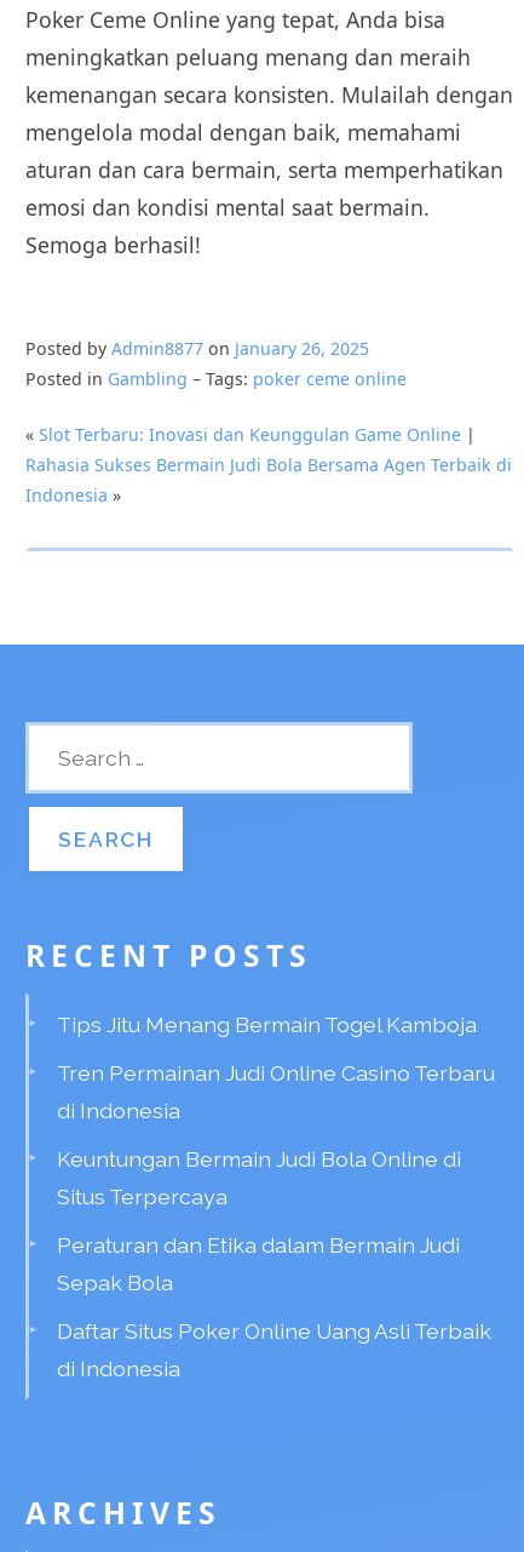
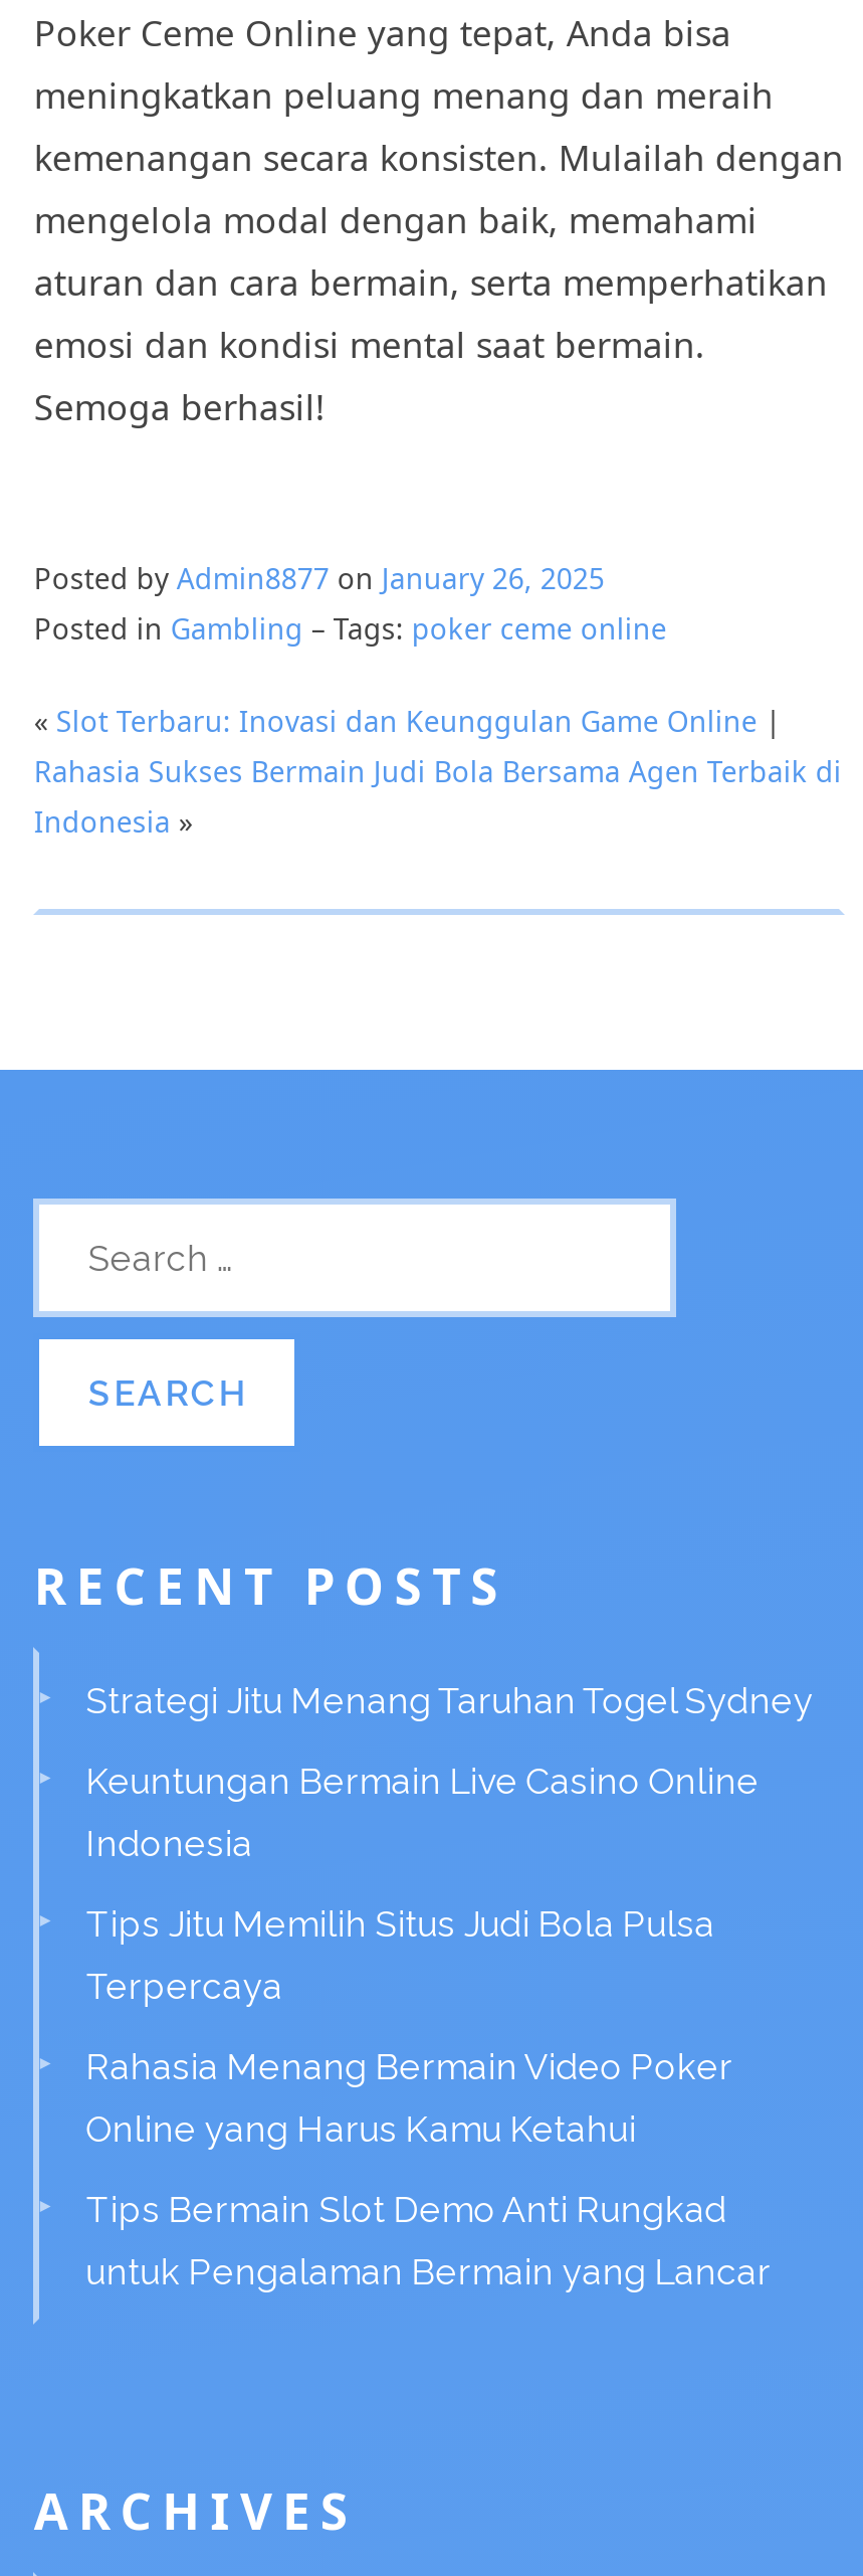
[57,1012,477,1037] Tips Jitu Menang Bermain Togel Kamboja -> [86,1680,813,1722] Strategi Jitu Menang Taruhan Togel Sydney
[57,1060,495,1086] Tren Permainan Judi Online Casino Terbaru -> [86,1760,759,1802] Keuntungan Bermain Live Casino Online
[57,1098,181,1123] di Indonesia -> [86,1822,253,1864] Indonesia
[57,1146,461,1171] Keuntungan Bermain Judi Bola Online di -> [86,1902,715,1944] Tips Jitu Memilih Situs Judi Bola Pulsa
[57,1184,228,1209] Situs Terpercaya -> [86,1964,283,2007] Terpercaya
[57,1232,460,1257] Peraturan dan Etika dalam Bermain Judi -> [86,2045,733,2087] Rahasia Menang Bermain Video Poker
[57,1269,173,1295] Sepak Bola -> [86,2107,637,2149] Online yang Harus Kamu Ketahui
[57,1318,492,1343] Daftar Situs Poker Online Uang Asli Terbaik -> [86,2187,727,2229] Tips Bermain Slot Demo Anti Rungkad
[57,1355,181,1381] di Indonesia -> [86,2249,771,2291] untuk Pengalaman Bermain yang Lancar

